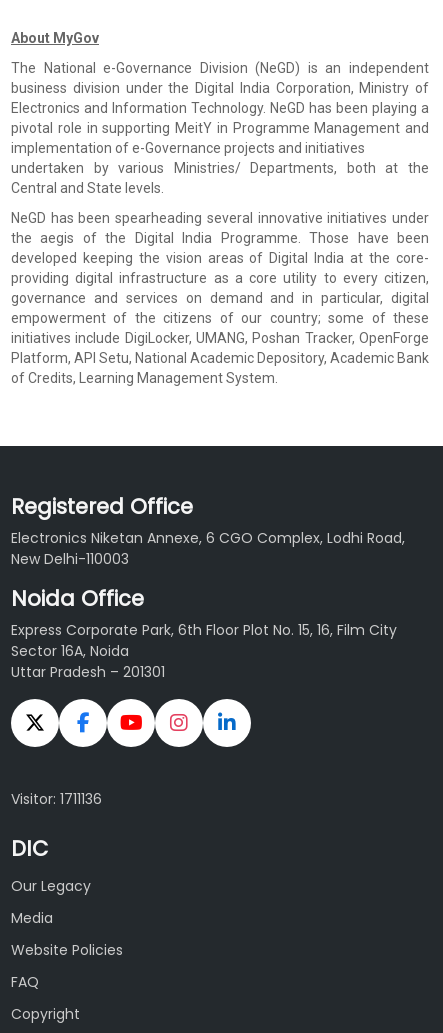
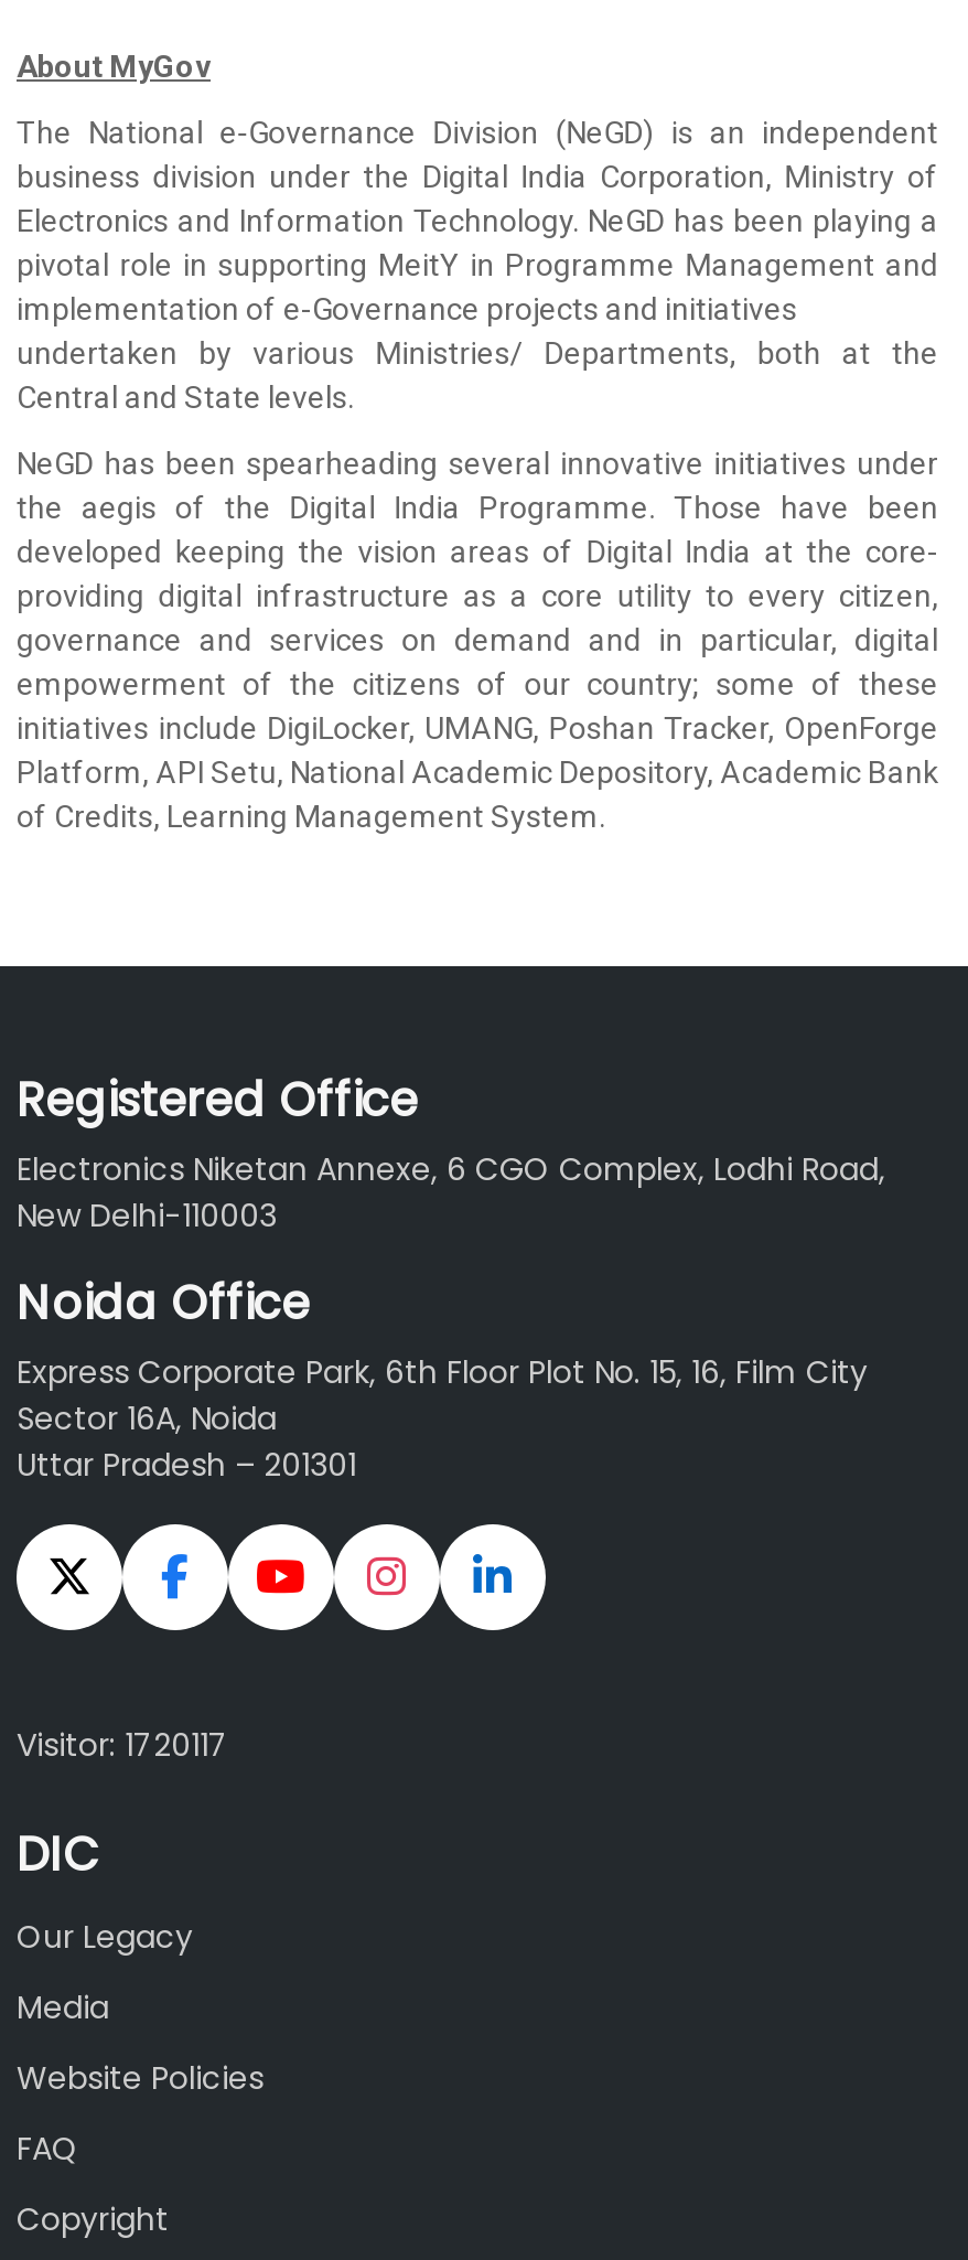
[11,789,102,809] Visitor: 1711136 -> [17,1723,228,1767] Visitor: 1720117

